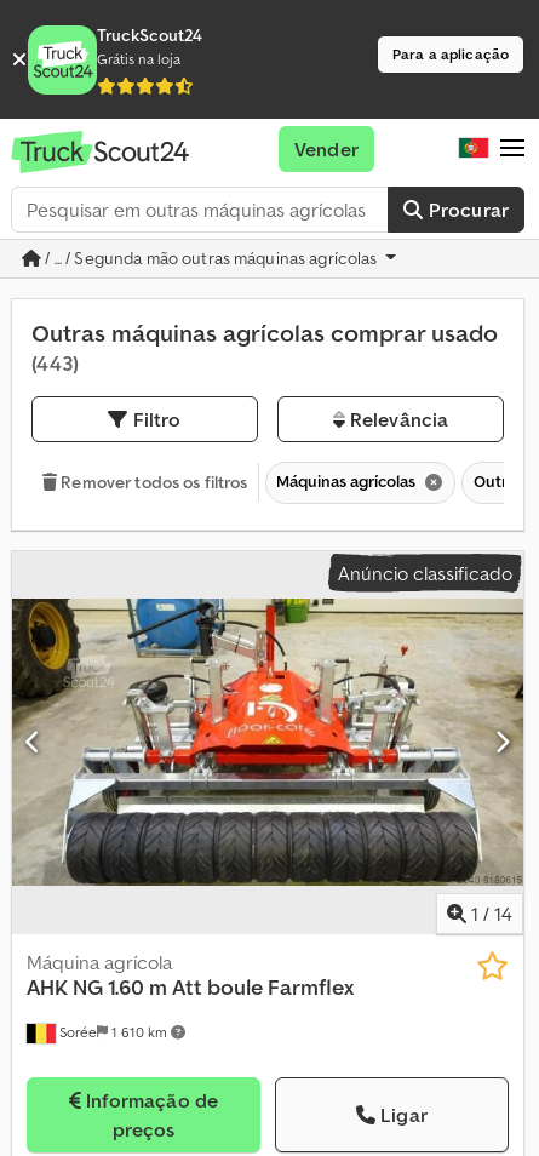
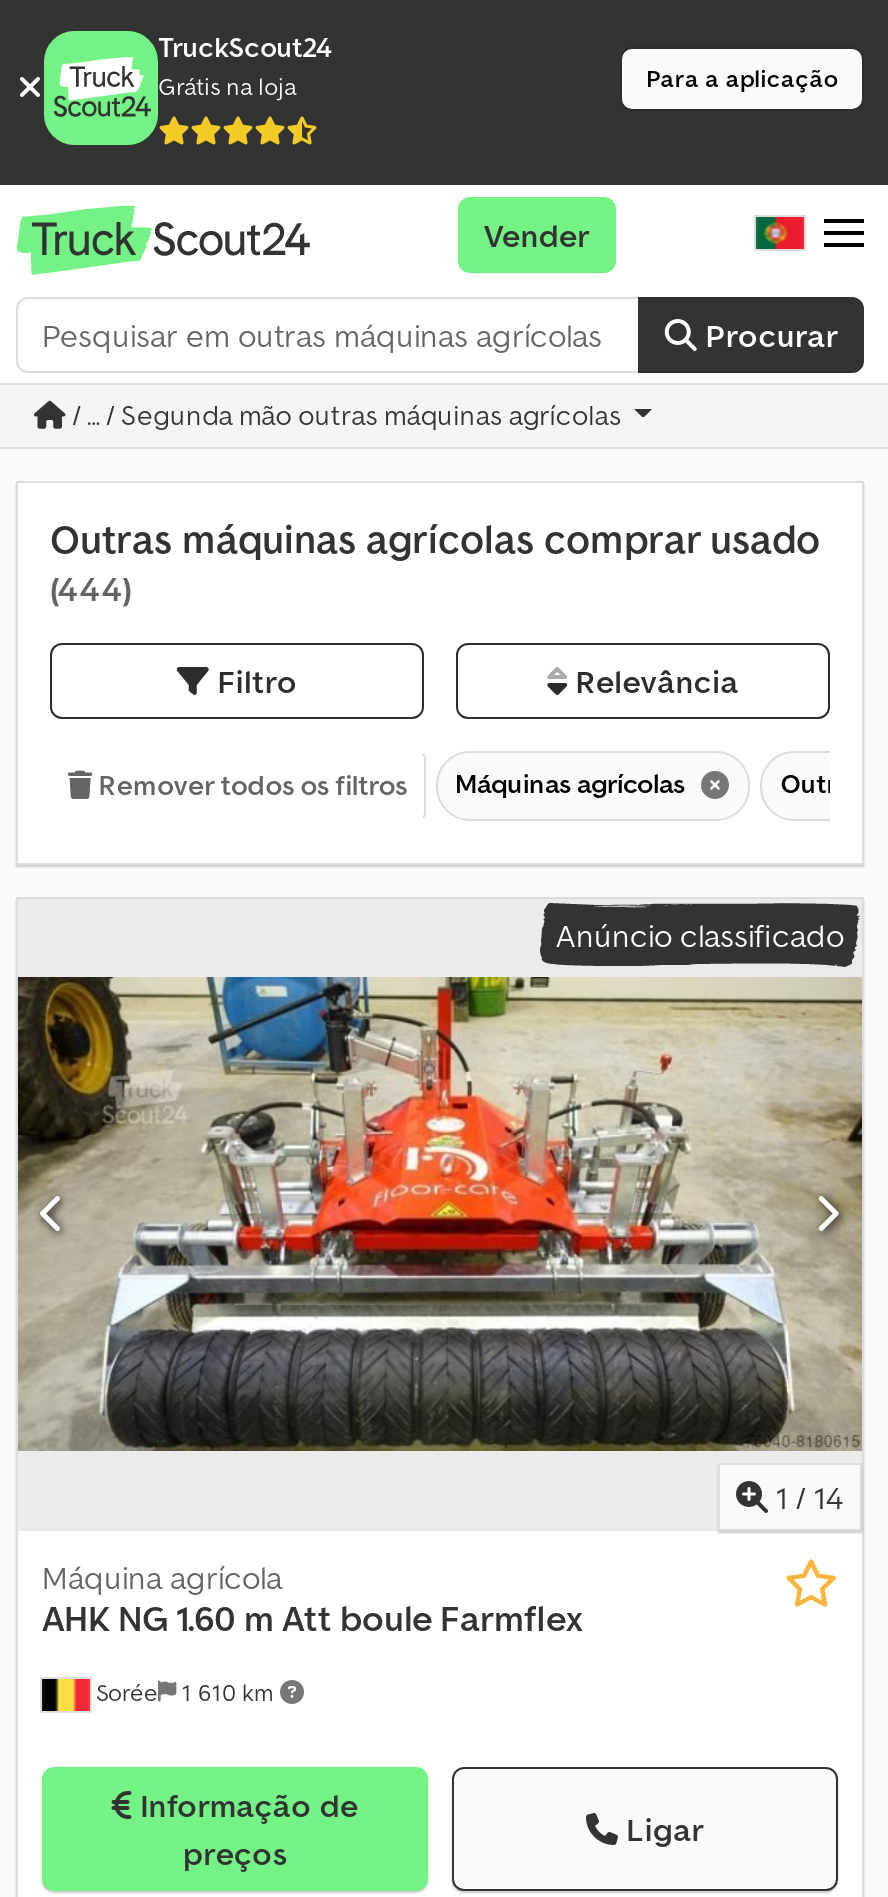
[31,350,79,377] (443) -> [50,567,132,611] (444)

